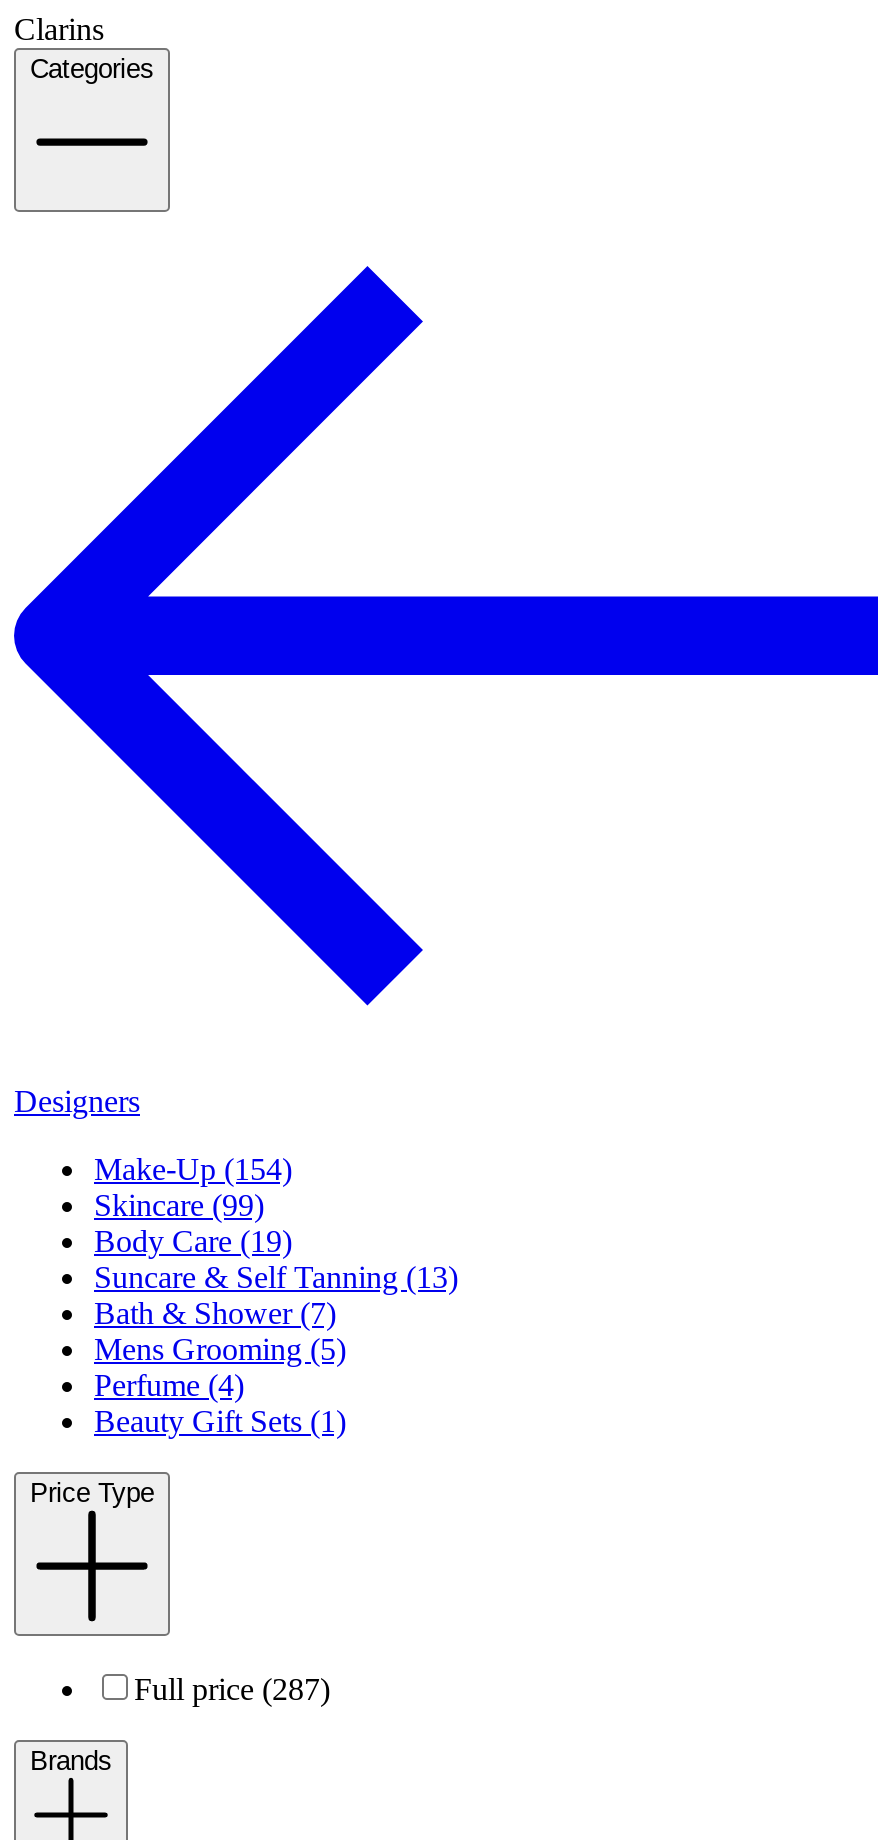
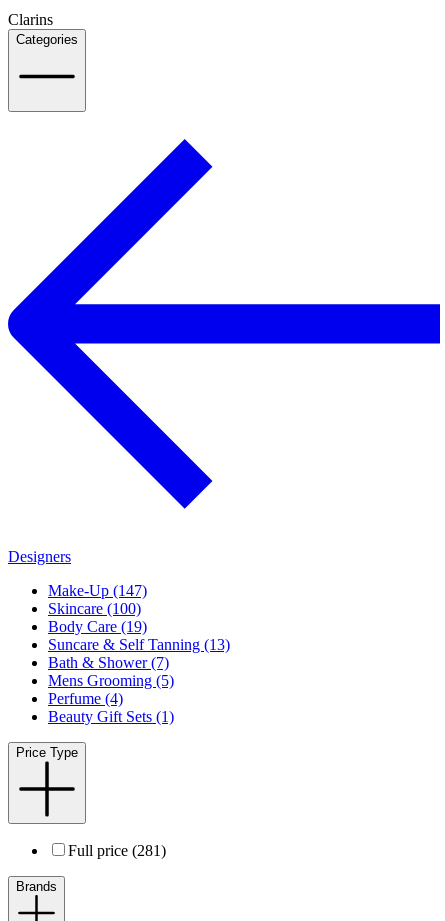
[94,1152,292,1186] Make-Up (154) -> [48,582,147,599] Make-Up (147)
[94,1188,264,1222] Skincare (99) -> [48,600,141,617] Skincare (100)
[134,1673,330,1707] Full price (287) -> [68,842,166,859] Full price (281)

